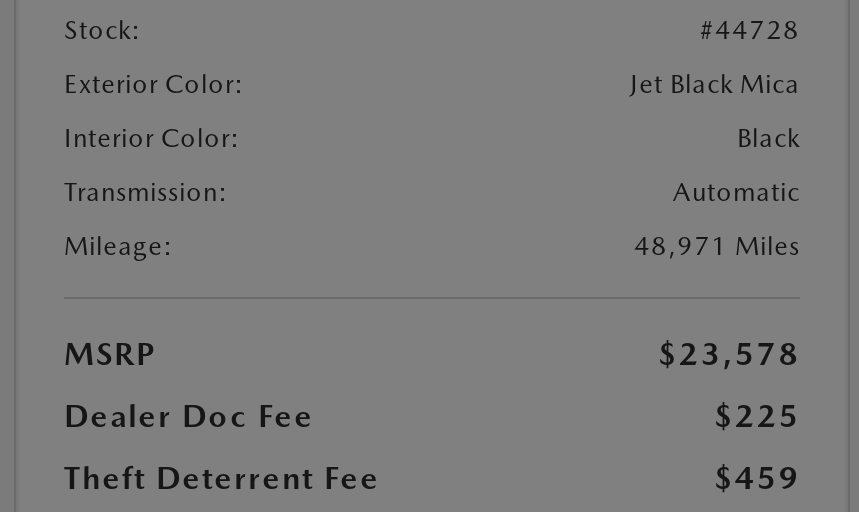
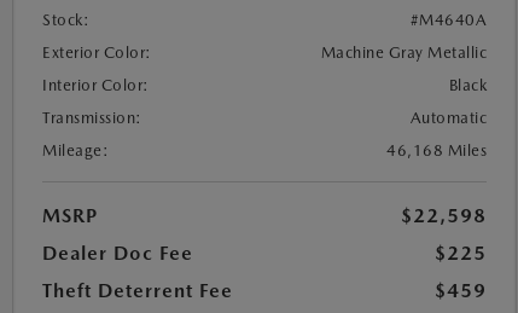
[700,16,800,46] #44728 -> [410,11,487,29] #M4640A
[630,70,800,100] Jet Black Mica -> [321,43,487,61] Machine Gray Metallic
[634,232,800,262] 48,971 Miles -> [386,141,487,159] 46,168 Miles
[658,336,800,374] $23,578 -> [401,204,487,227] $22,598

